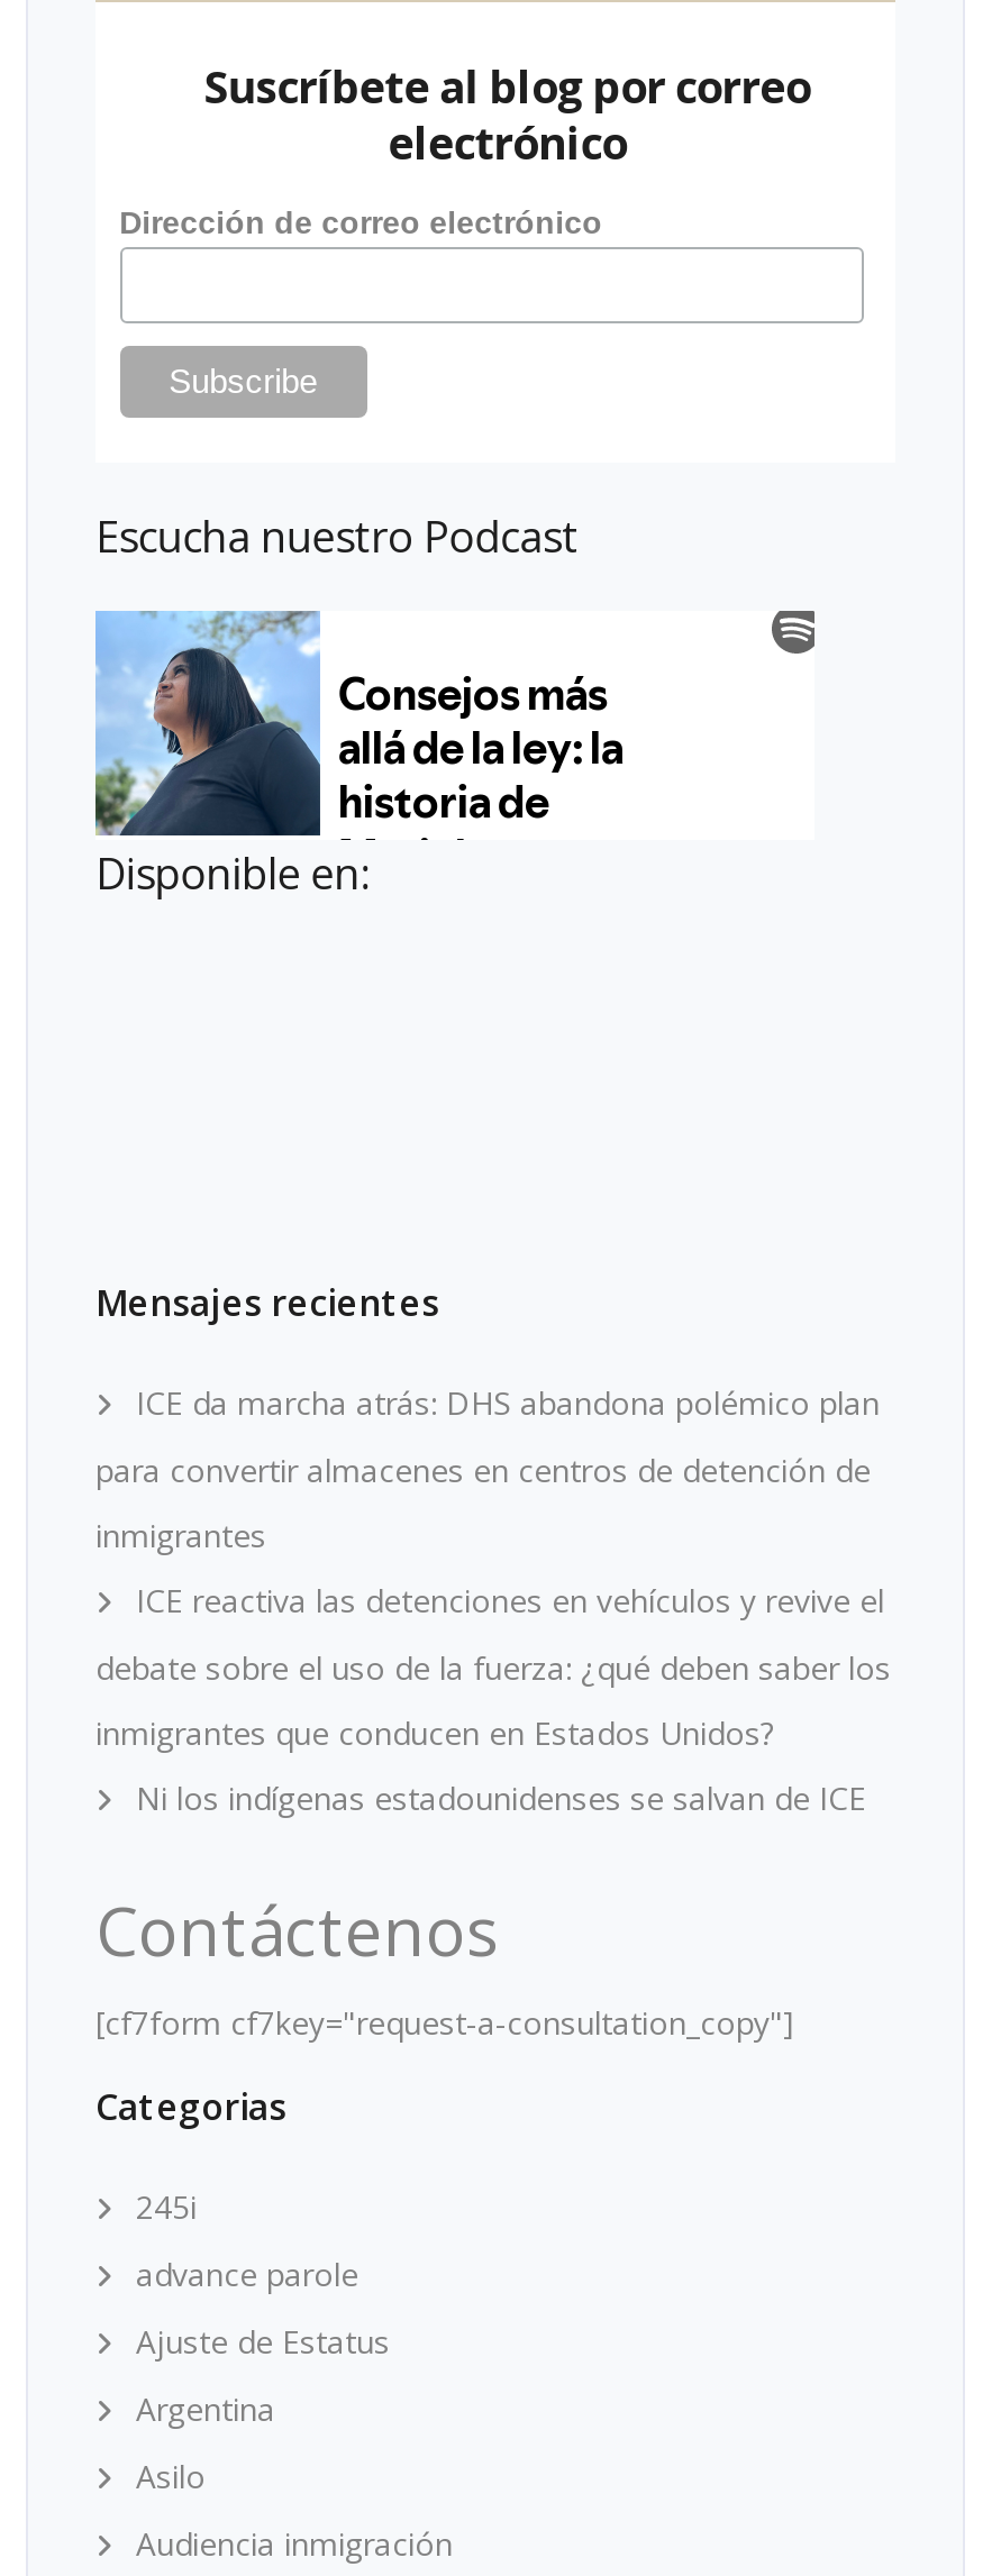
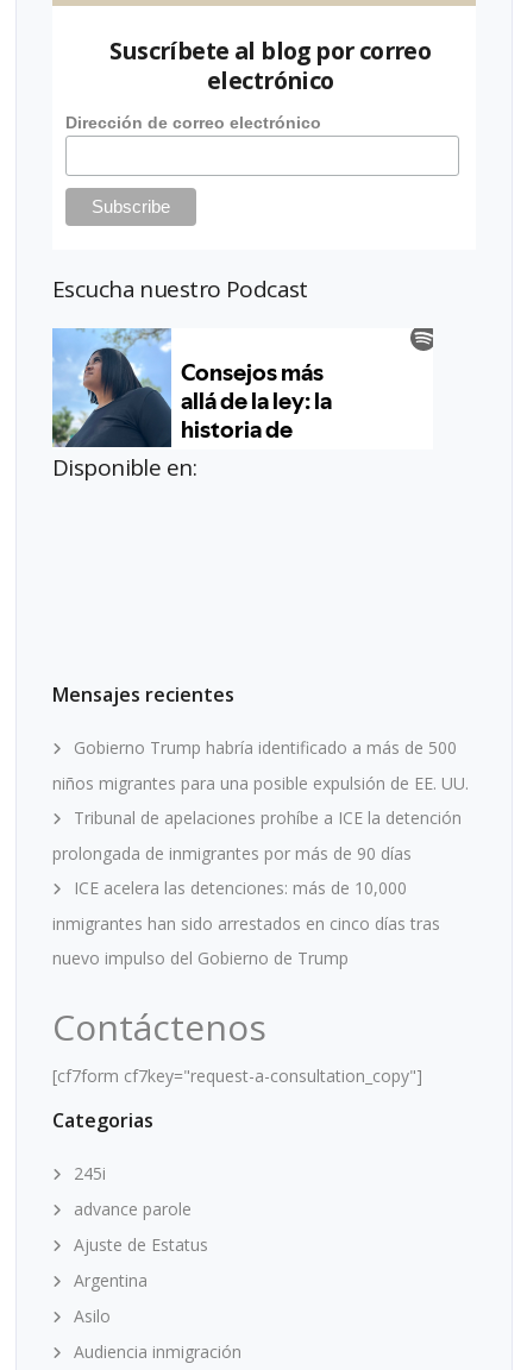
[136,1382,880,1424] ICE da marcha atrás: DHS abandona polémico plan -> [74,736,457,759] Gobierno Trump habría identificado a más de 500
[95,1449,871,1492] para convertir almacenes en centros de detención de -> [52,772,469,795] niños migrantes para una posible expulsión de EE. UU.
[95,1514,266,1557] inmigrantes -> [74,807,462,829] Tribunal de apelaciones prohíbe a ICE la detención
[136,1579,884,1622] ICE reactiva las detenciones en vehículos y revive el -> [52,842,412,865] prolongada de inmigrantes por más de 90 días
[95,1647,891,1689] debate sobre el uso de la fuerza: ¿qué deben saber los -> [74,877,407,899] ICE acelera las detenciones: más de 10,000
[95,1712,774,1754] inmigrantes que conducen en Estados Unidos? -> [52,912,440,935] inmigrantes han sido arrestados en cinco días tras
[136,1777,866,1820] Ni los indígenas estadounidenses se salvan de ICE -> [52,947,349,969] nuevo impulso del Gobierno de Trump

